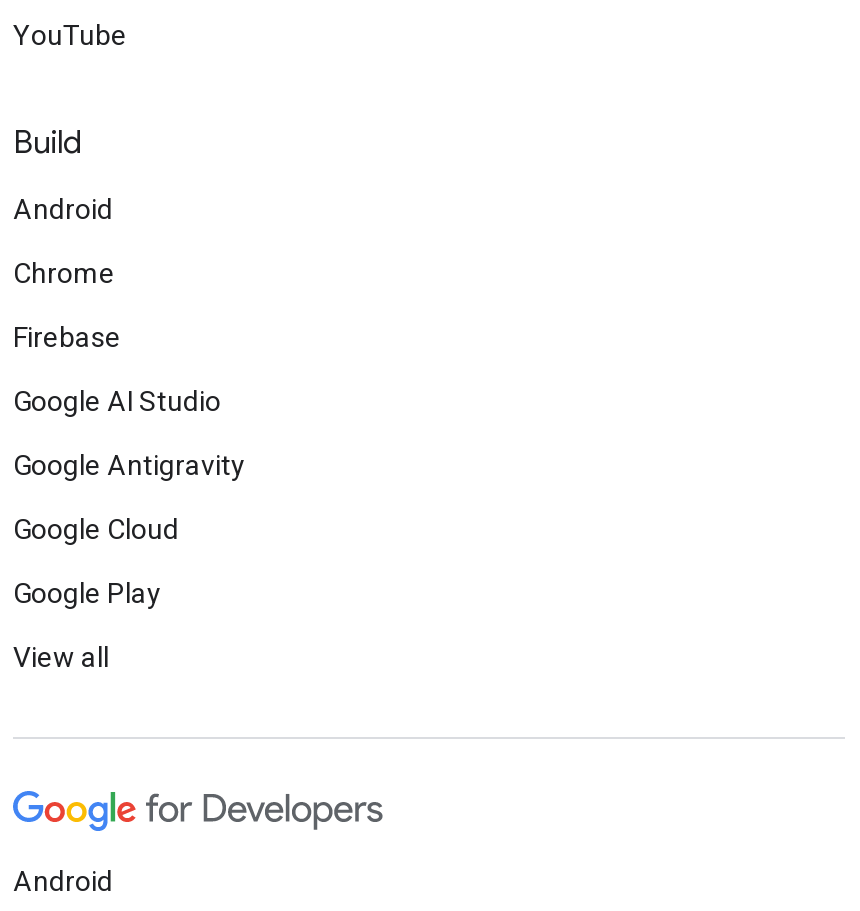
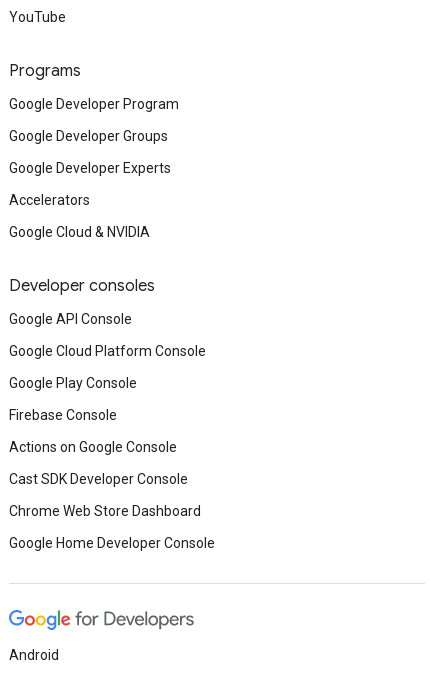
[13,123,245,673] Build | Android | Chrome | Firebase | Google AI Studio | Google Antigravity | Google Cloud | Google Play | View all -> [9,61,215,551] Programs | Google Developer Program | Google Developer Groups | Google Developer Experts | Accelerators | Google Cloud & NVIDIA | Developer consoles | Google API Console | Google Cloud Platform Console | Google Play Console | Firebase Console | Actions on Google Console | Cast SDK Developer Console | Chrome Web Store Dashboard | Google Home Developer Console

